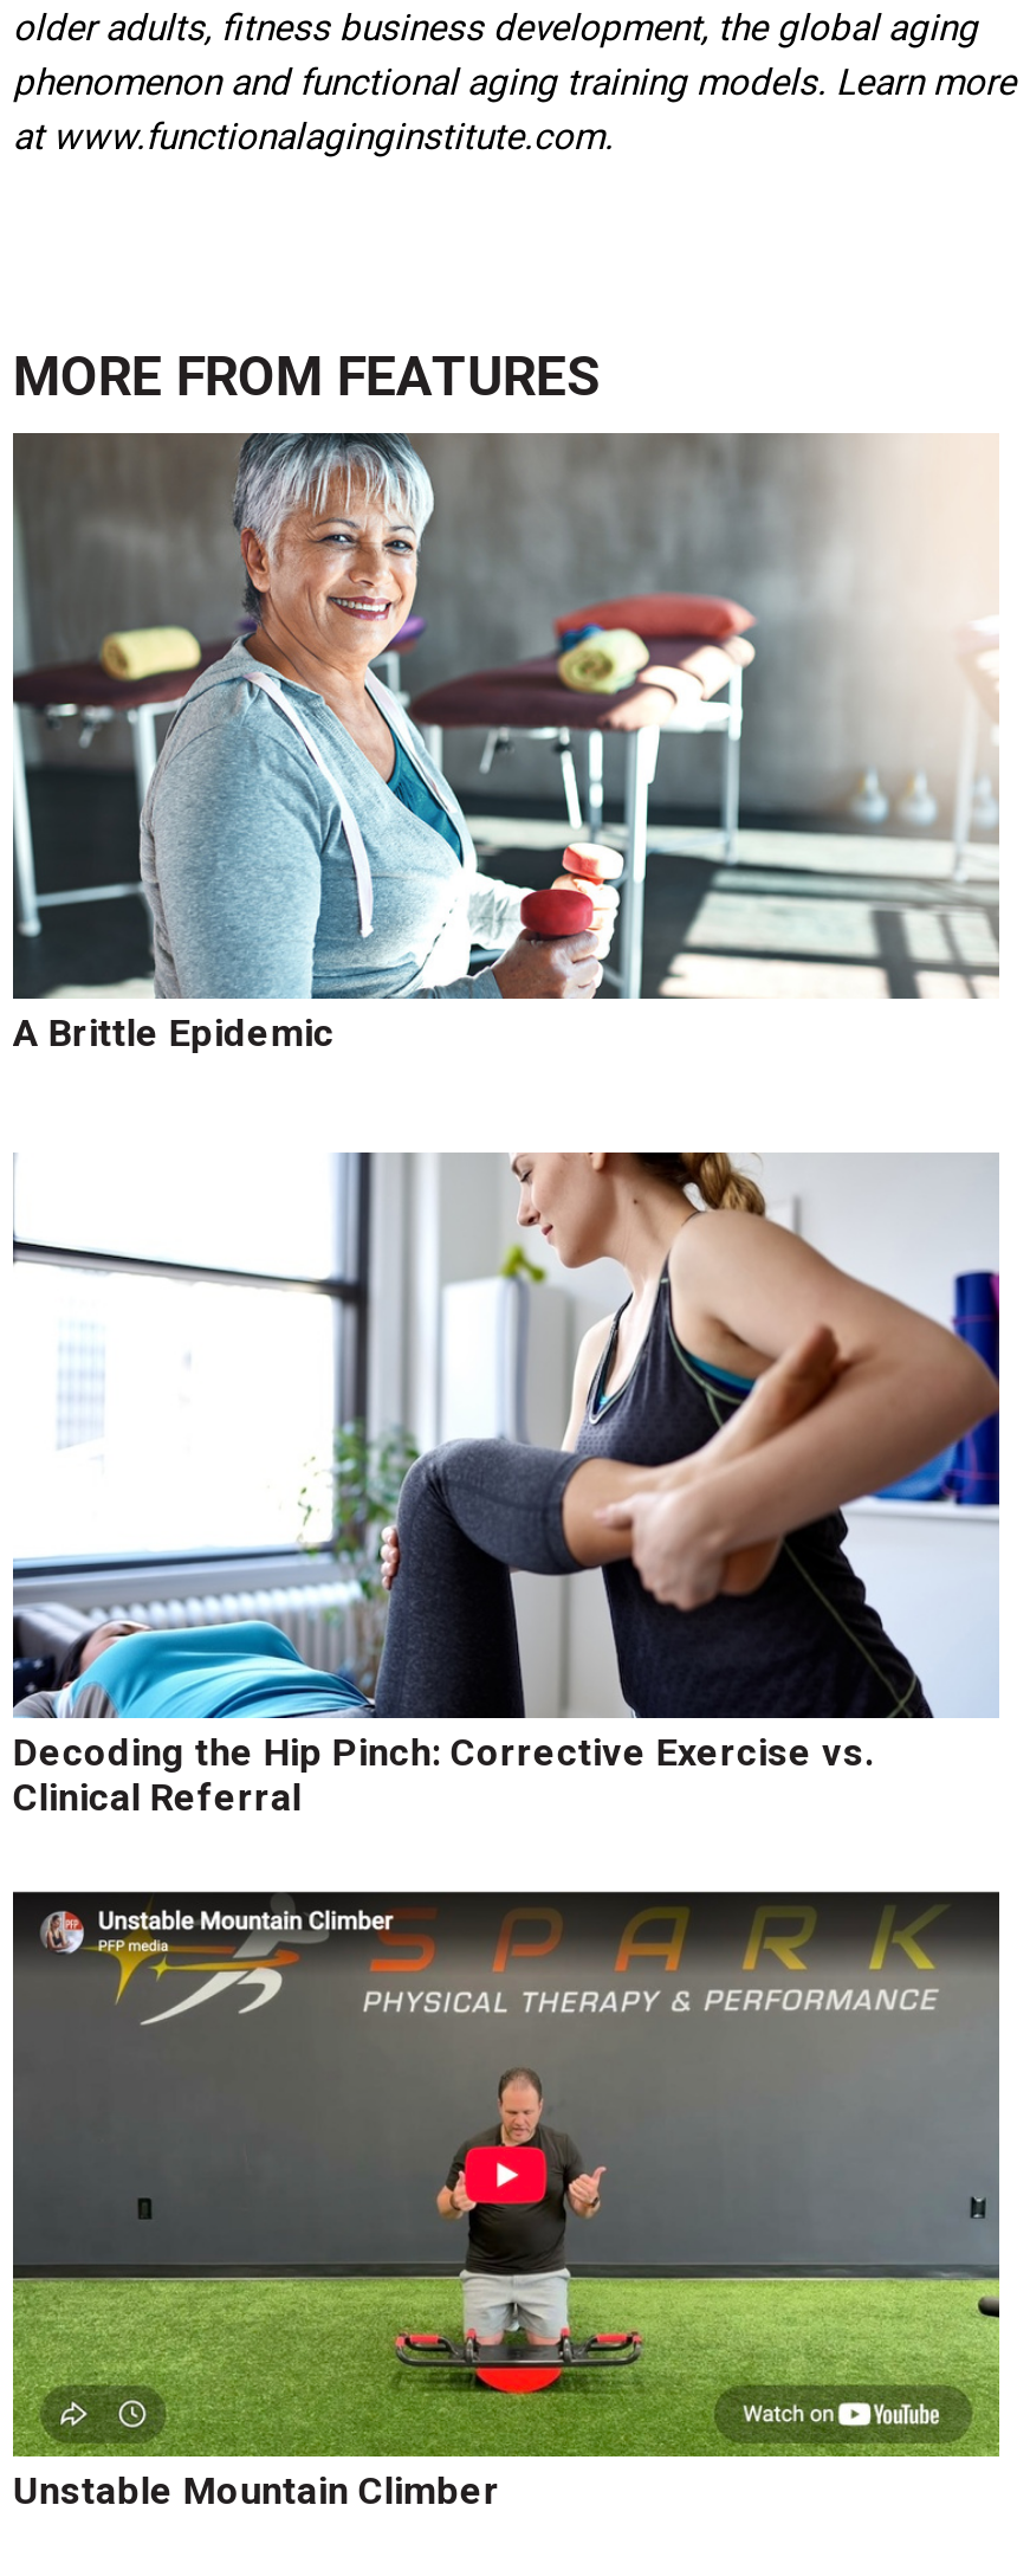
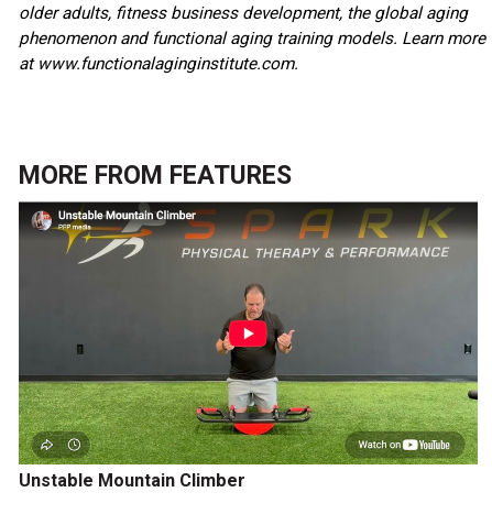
[11,433,999,1056] [image] | A Brittle Epidemic -> none
[11,1150,1002,1821] [image] | Decoding the Hip Pinch: Corrective Exercise vs. | Clinical Referral -> none

